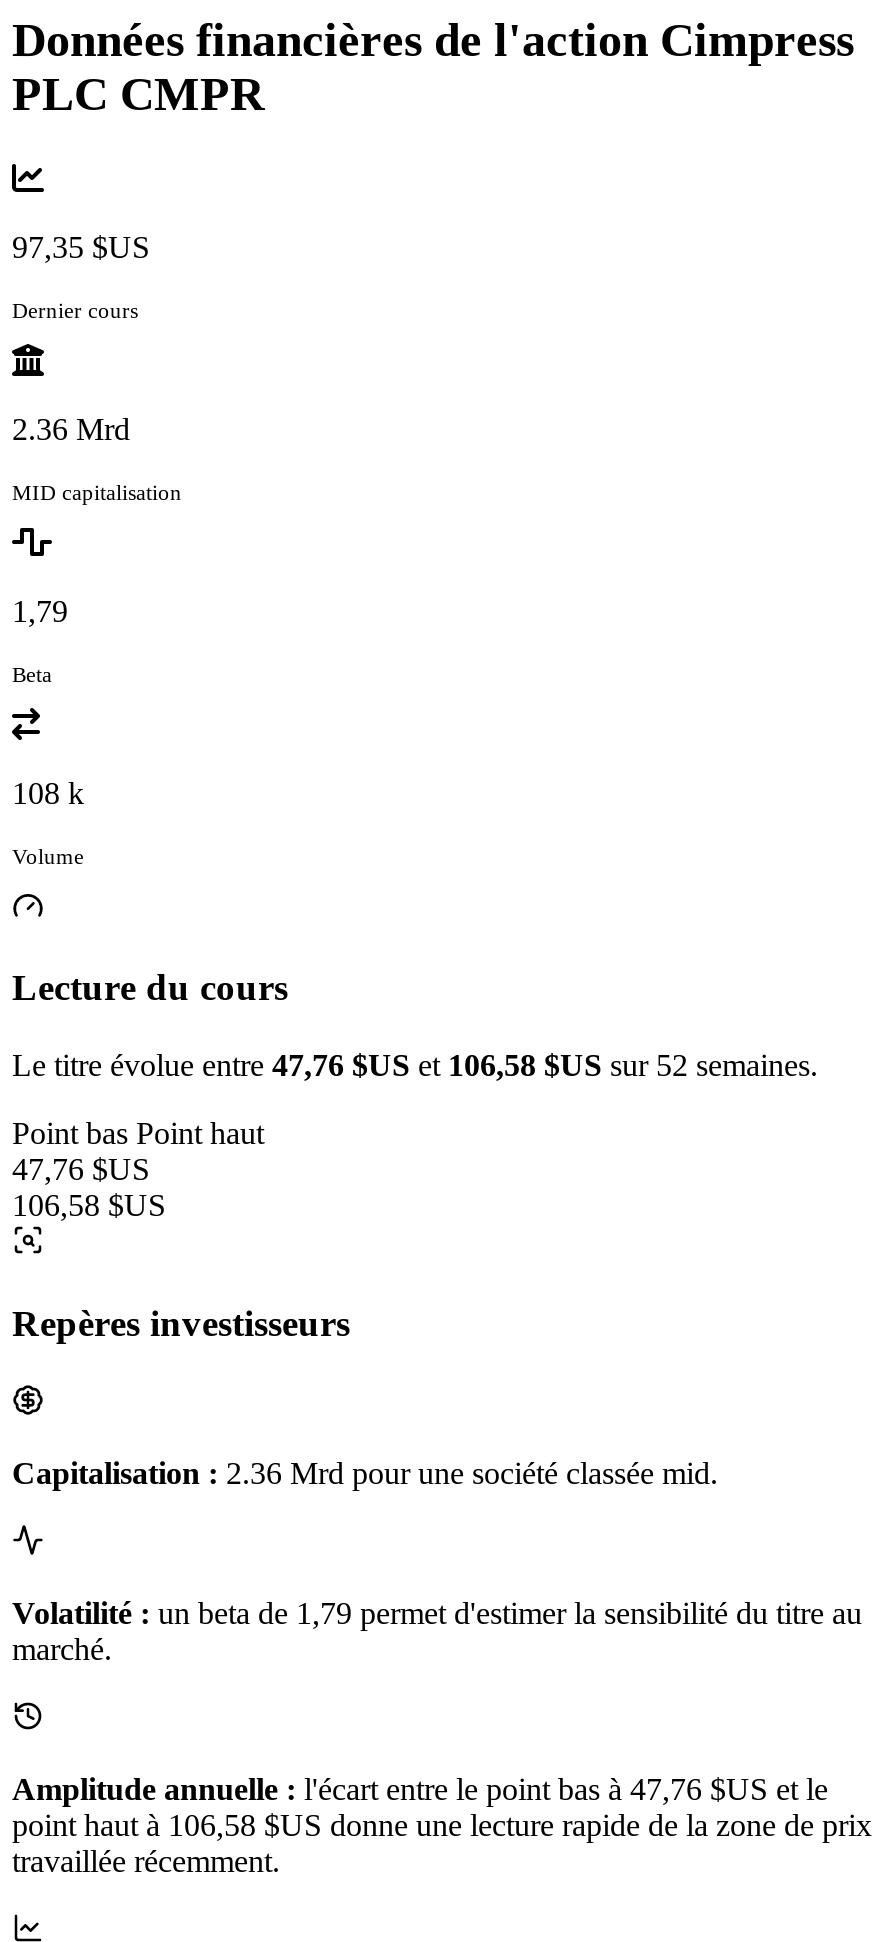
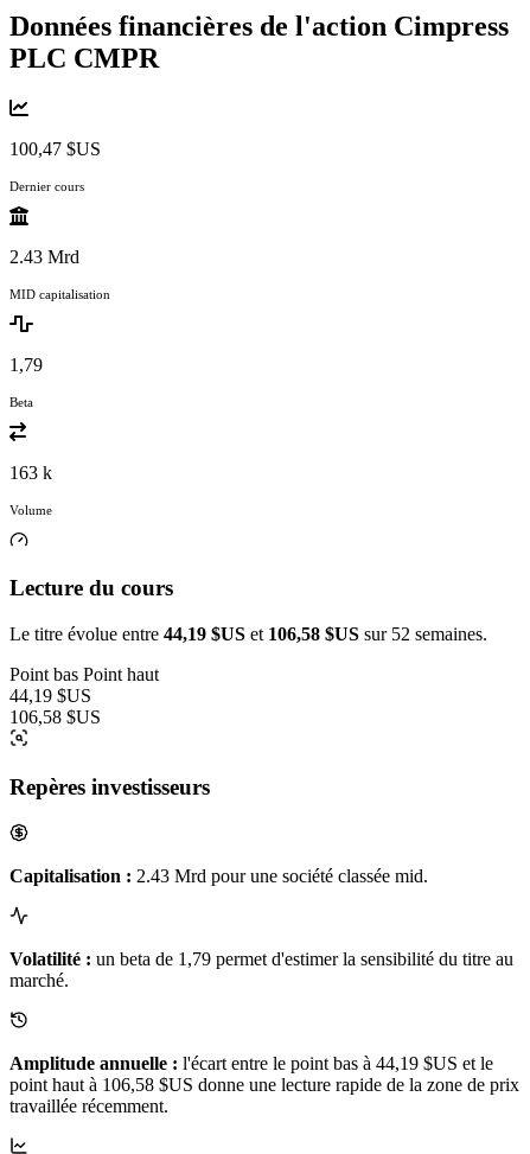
[12,229,150,263] 97,35 $US -> [9,138,101,159] 100,47 $US
[12,411,130,445] 2.36 Mrd -> [9,246,79,266] 2.43 Mrd
[12,775,84,809] 108 k -> [9,462,52,482] 163 k
[12,1048,818,1082] Le titre évolue entre 47,76 $US et 106,58 $US sur 52 semaines. -> [9,624,487,644] Le titre évolue entre 44,19 $US et 106,58 $US sur 52 semaines.
[12,1152,150,1186] 47,76 $US -> [9,686,91,706] 44,19 $US
[12,1455,718,1489] Capitalisation : 2.36 Mrd pour une société classée mid. -> [9,865,428,885] Capitalisation : 2.43 Mrd pour une société classée mid.
[12,1771,828,1805] Amplitude annuelle : l'écart entre le point bas à 47,76 $US et le -> [9,1053,493,1073] Amplitude annuelle : l'écart entre le point bas à 44,19 $US et le

